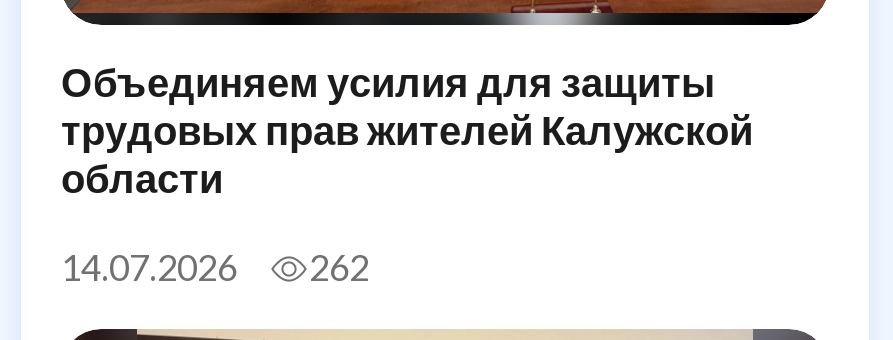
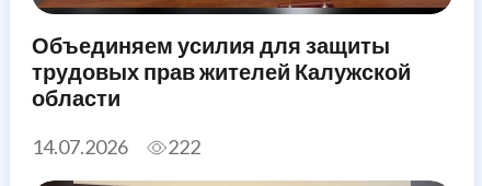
[61,246,369,290] 14.07.2026 262 -> [32,134,200,158] 14.07.2026 222

